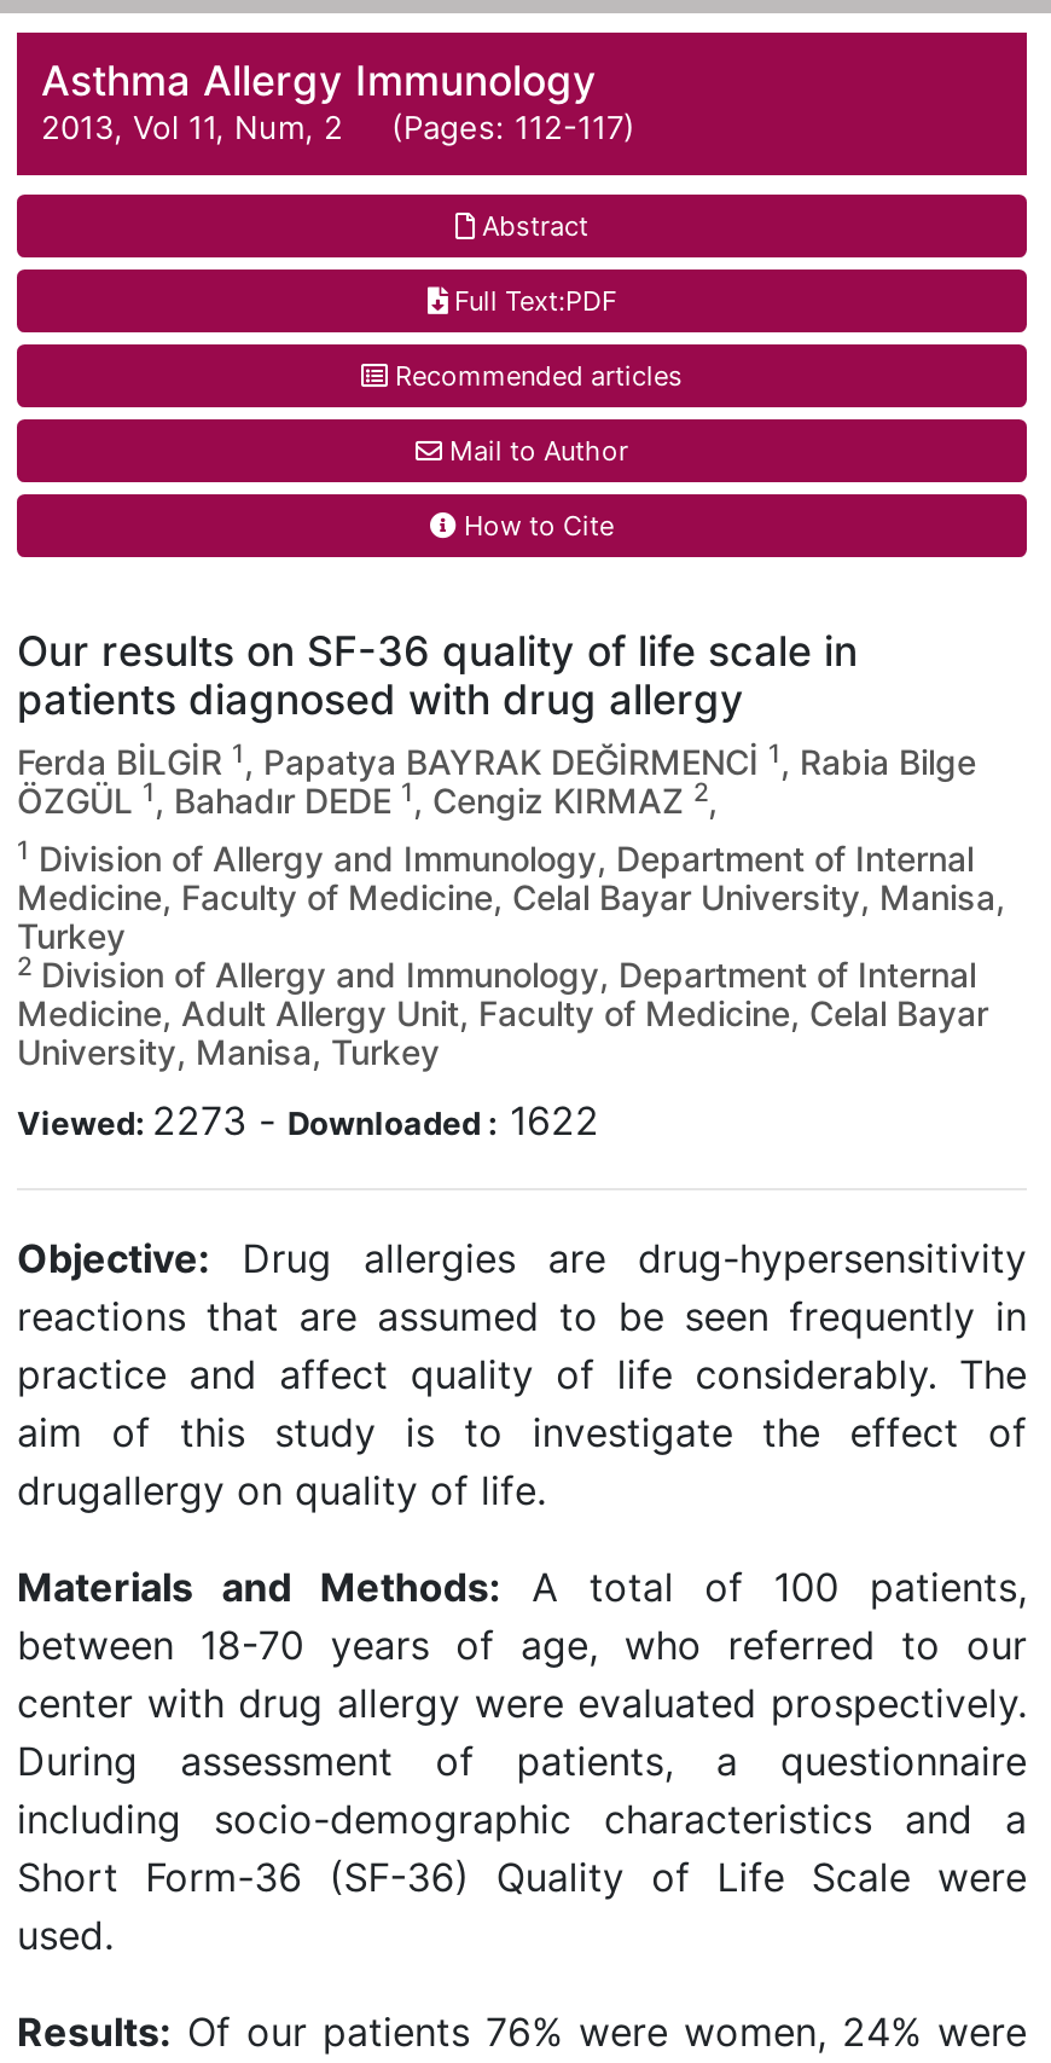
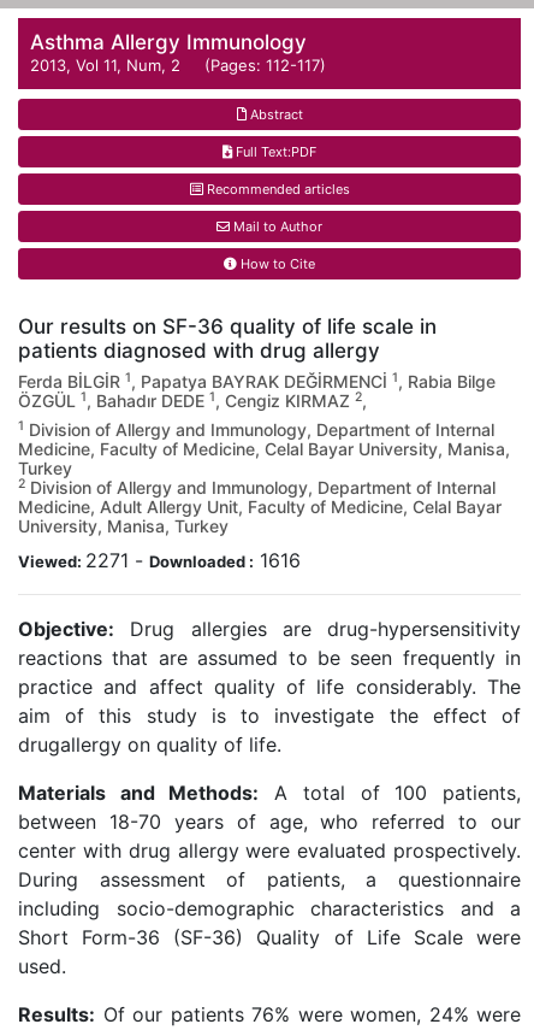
[17,1097,599,1145] Viewed: 2273 - Downloaded : 1622 -> [18,548,301,573] Viewed: 2271 - Downloaded : 1616

